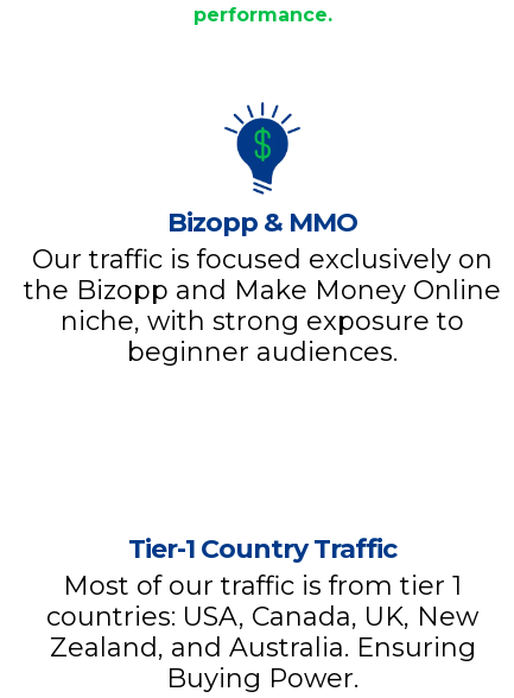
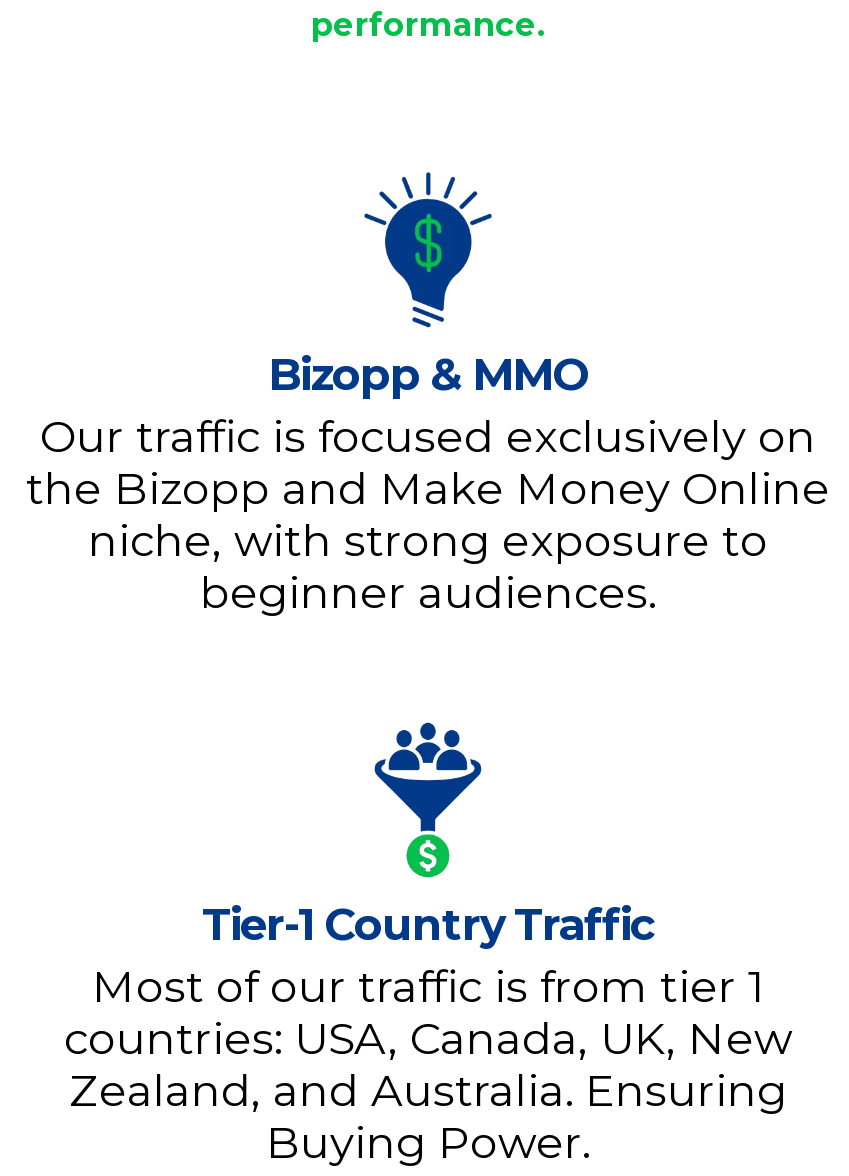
none -> [372,720,484,880] [image]

